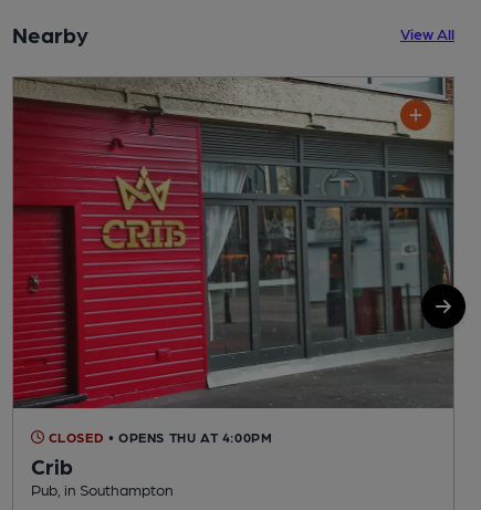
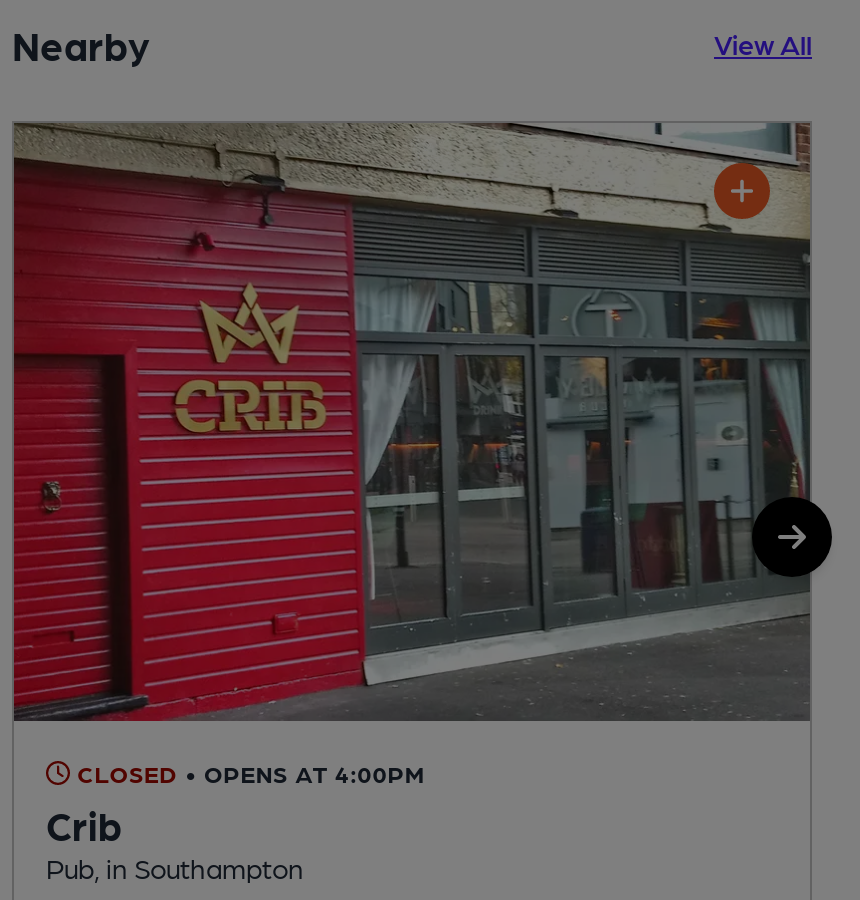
[44,429,272,445] CLOSED • OPENS THU AT 4:00PM -> [70,759,426,787] CLOSED • OPENS AT 4:00PM

